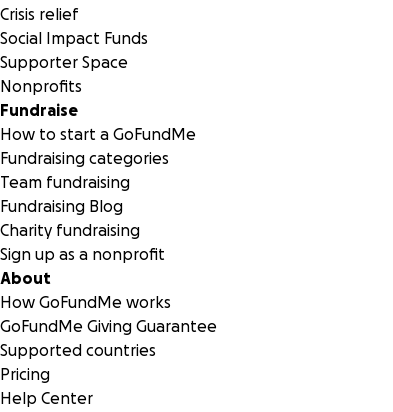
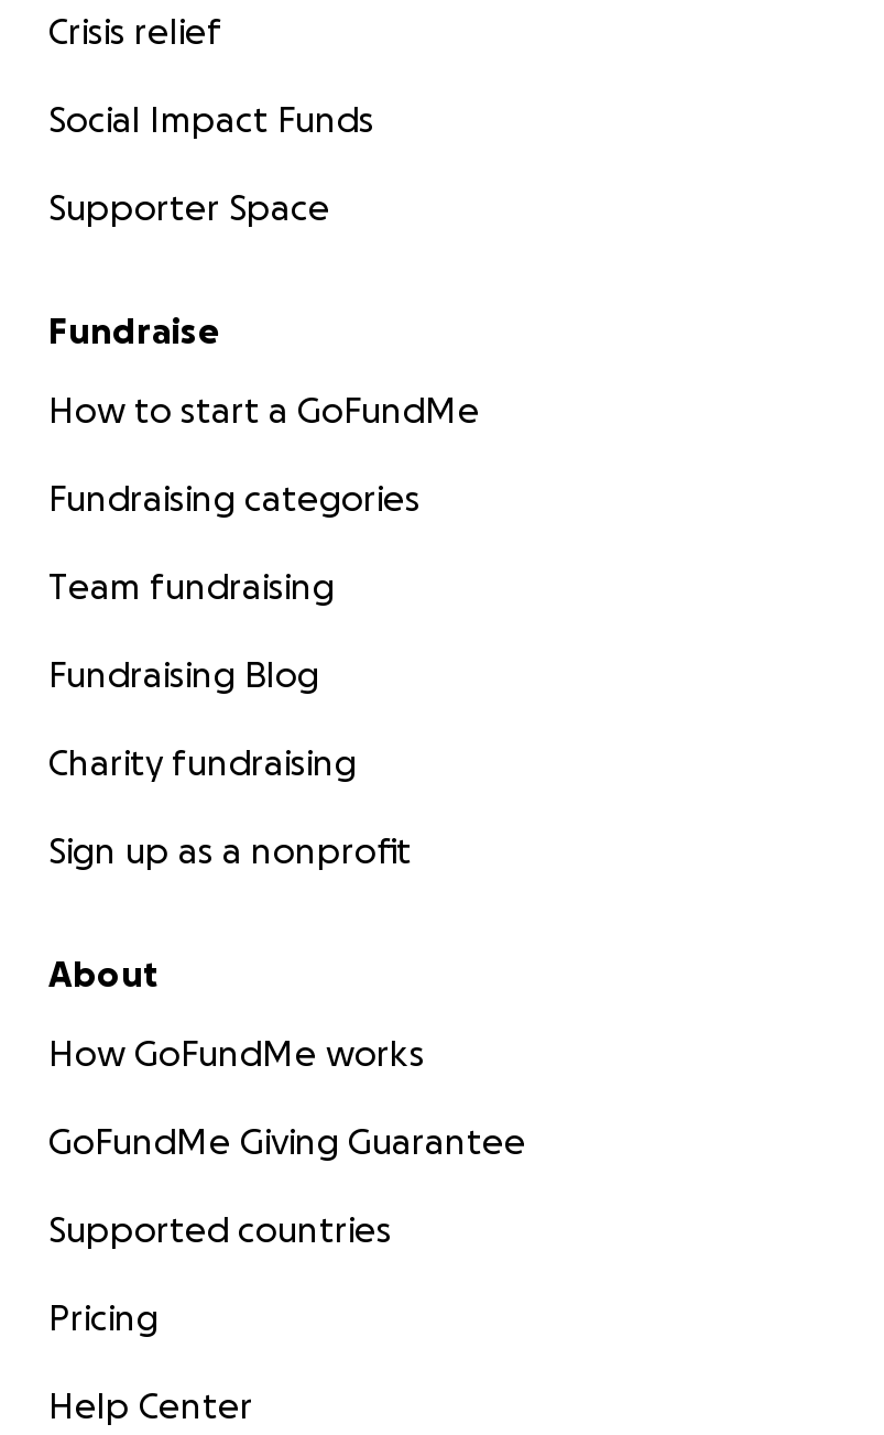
[0,77,82,95] Nonprofits -> none

